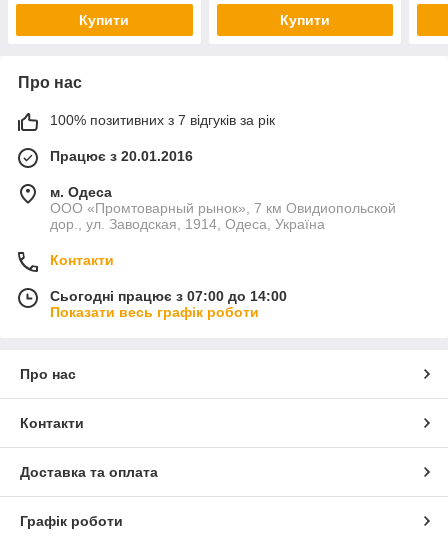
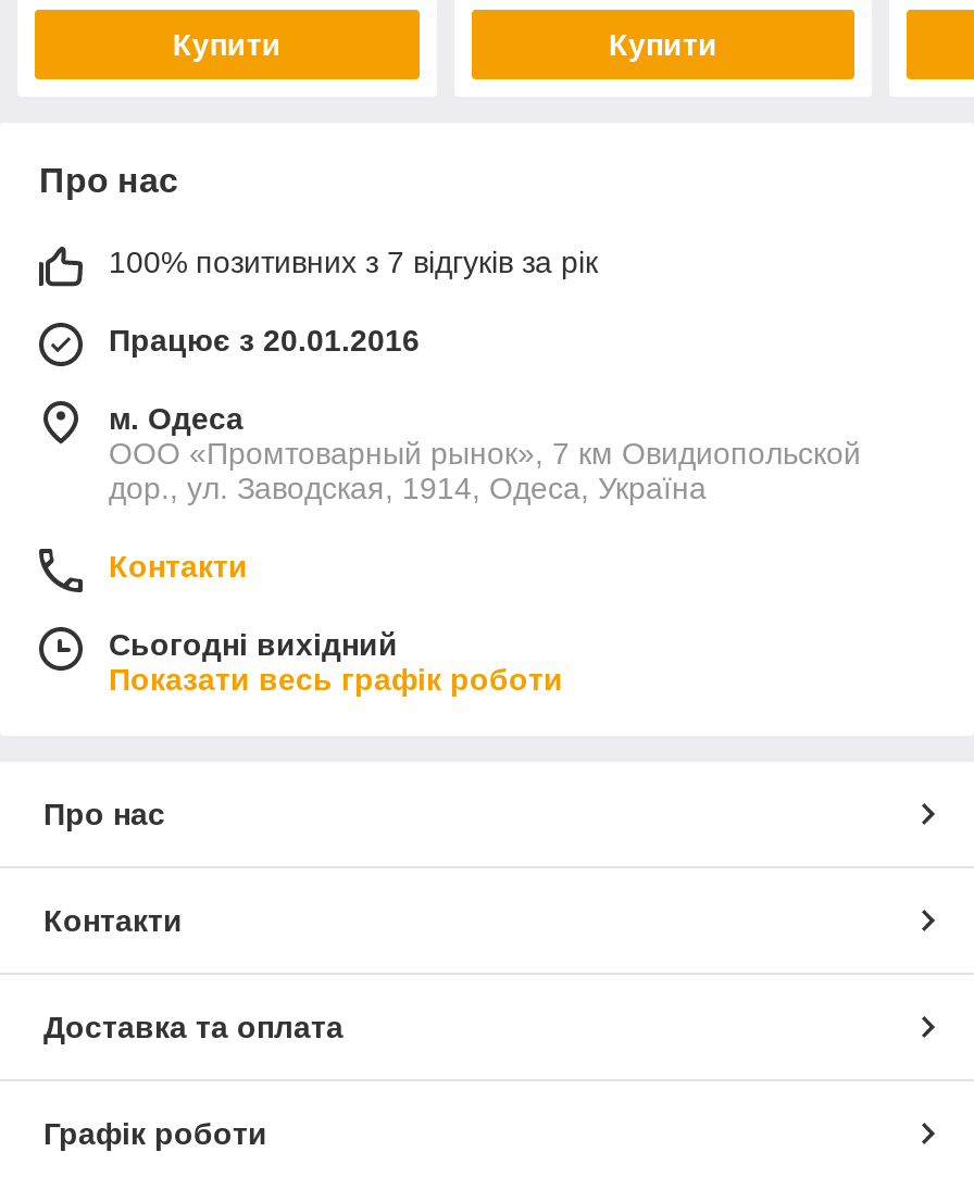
[50,288,287,304] Сьогодні працює з 07:00 до 14:00 -> [109,626,398,661] Сьогодні вихідний

